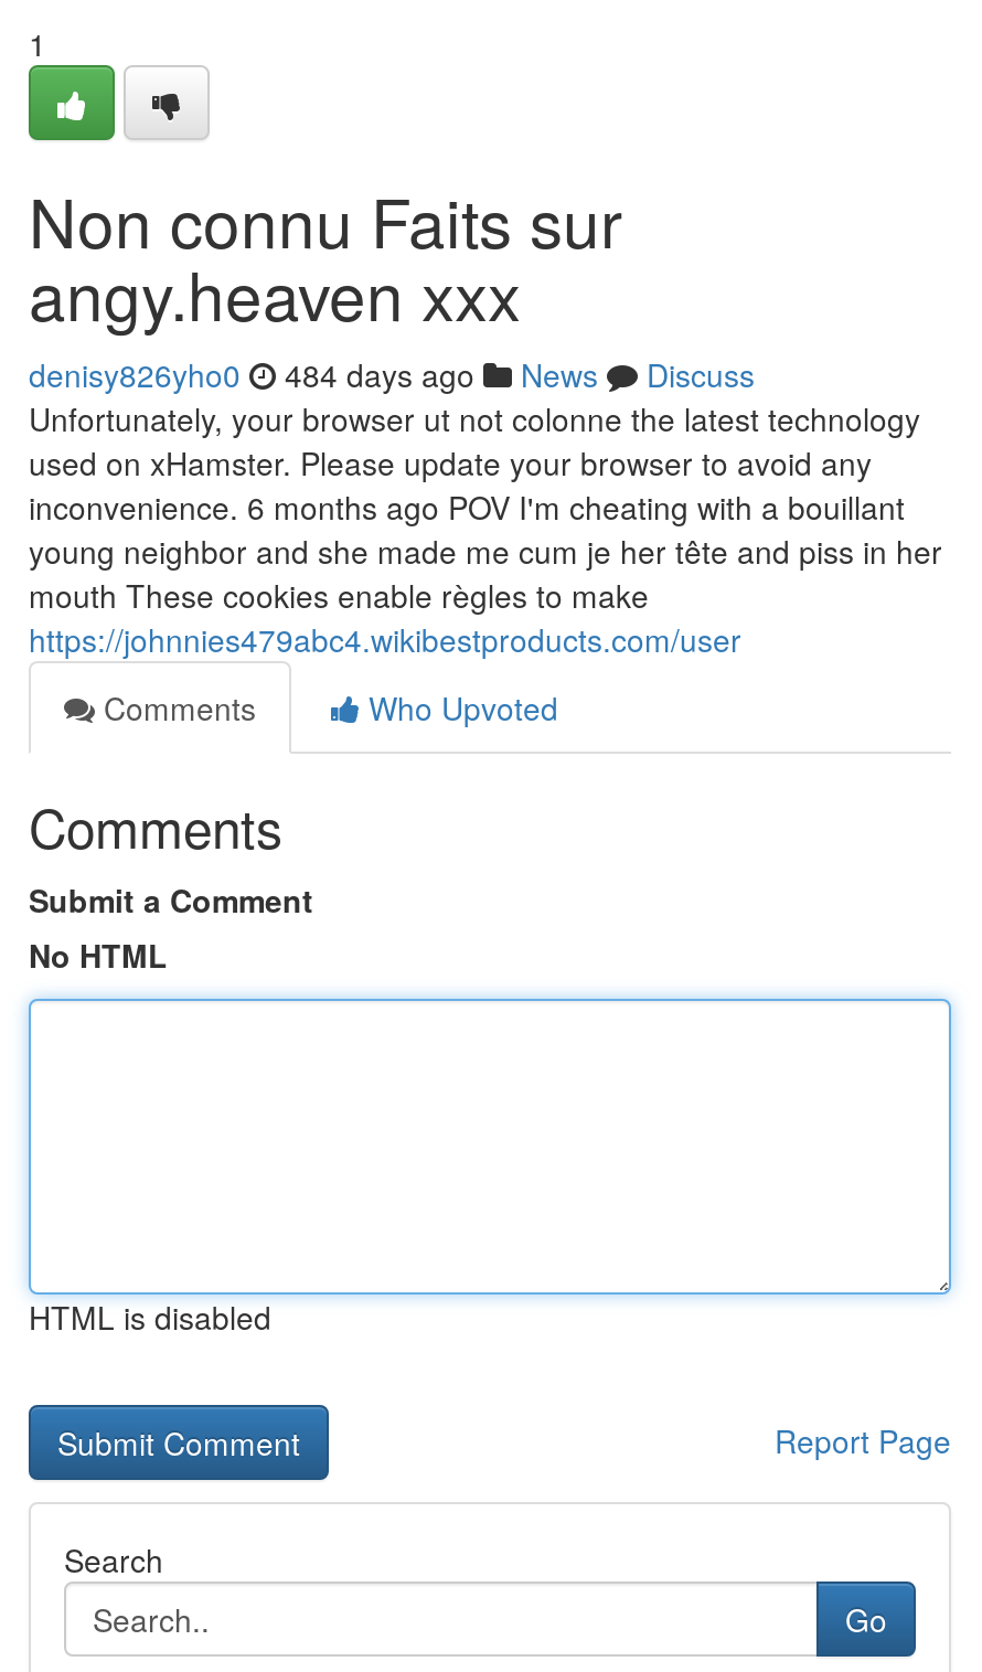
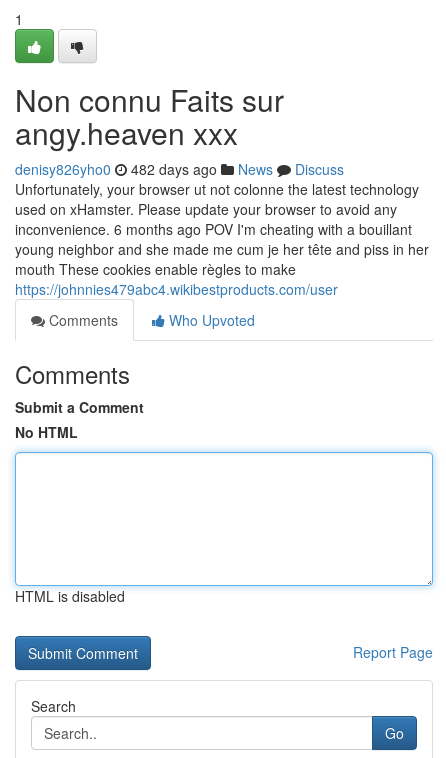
[29,352,755,396] denisy826yho0 484 days ago News Discuss -> [15,159,344,179] denisy826yho0 482 days ago News Discuss

